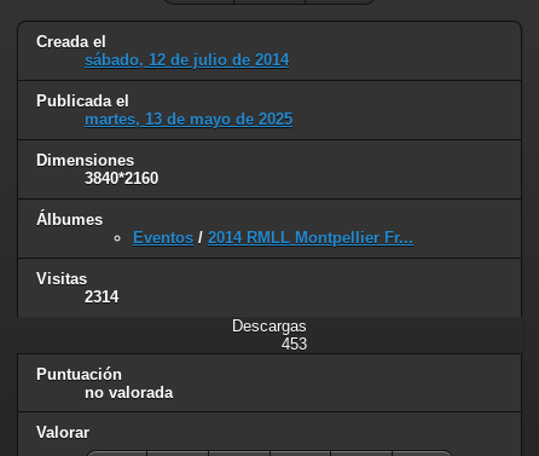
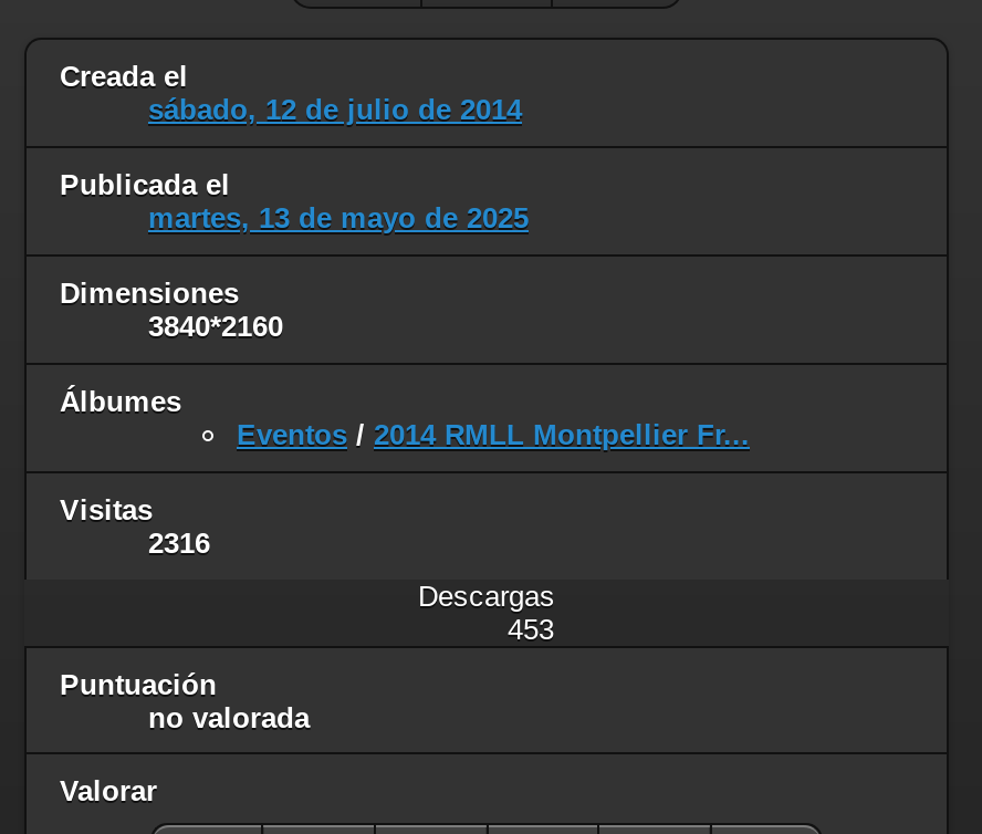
[85,287,118,306] 2314 -> [148,526,210,559] 2316

